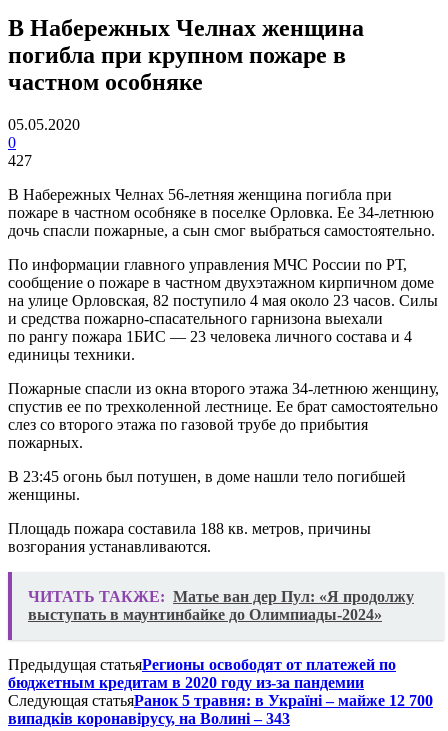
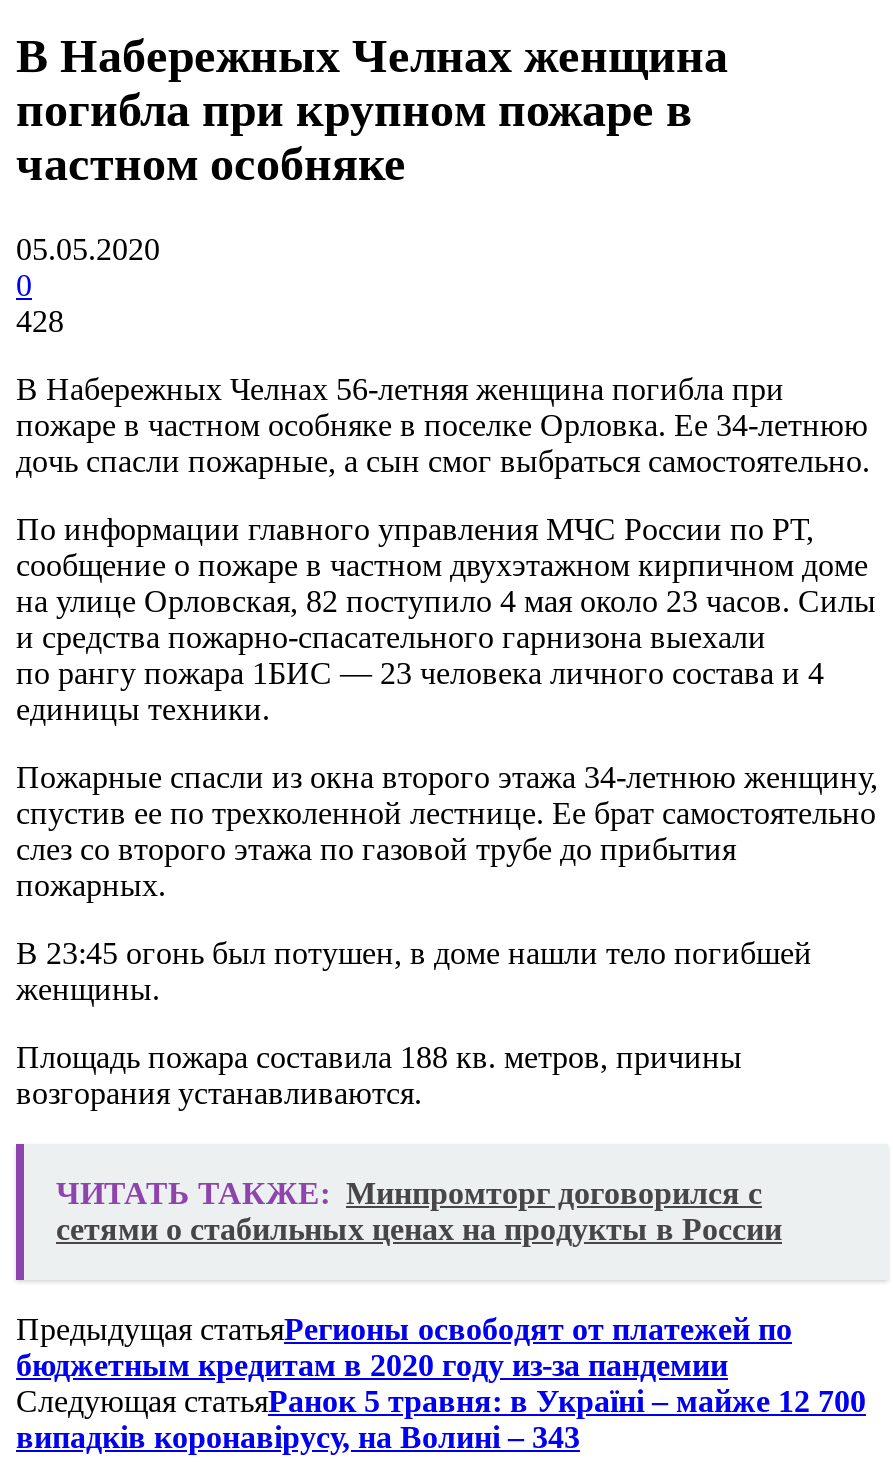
[8,152,32,169] 427 -> [16,304,64,338] 428
[28,588,414,623] ЧИТАТЬ ТАКЖЕ: Матье ван дер Пул: «Я продолжу | выступать в маунтинбайке до Олимпиады-2024» -> [56,1176,782,1246] ЧИТАТЬ ТАКЖЕ: Минпромторг договорился с | сетями о стабильных ценах на продукты в России

